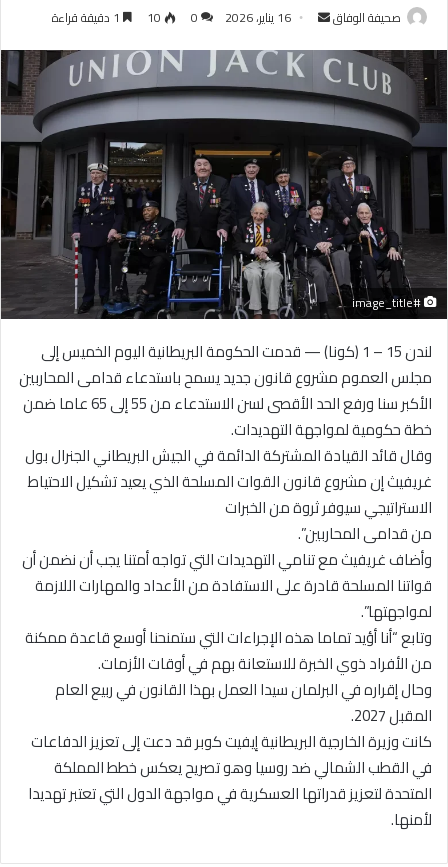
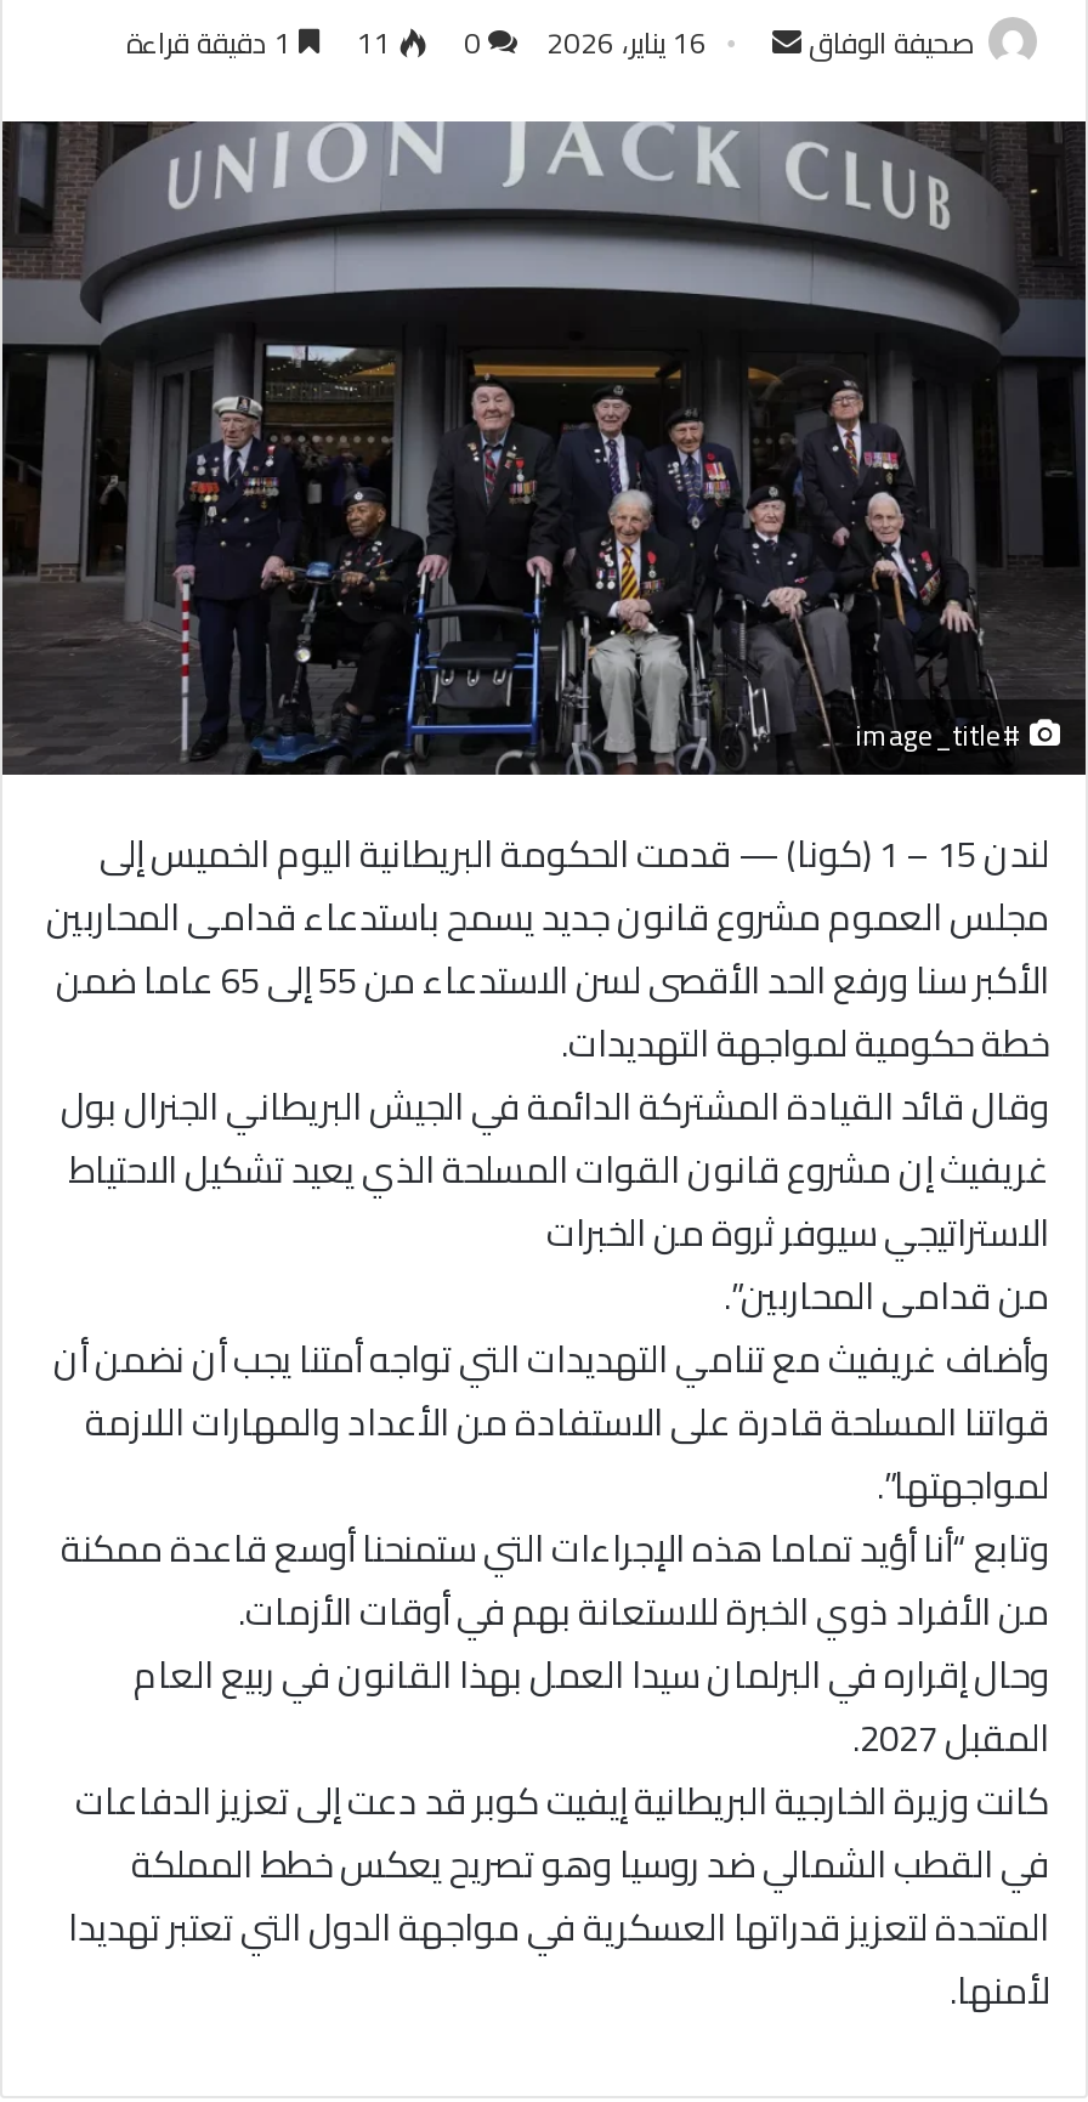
[147,6,161,29] 10 -> [357,16,391,72] 11

